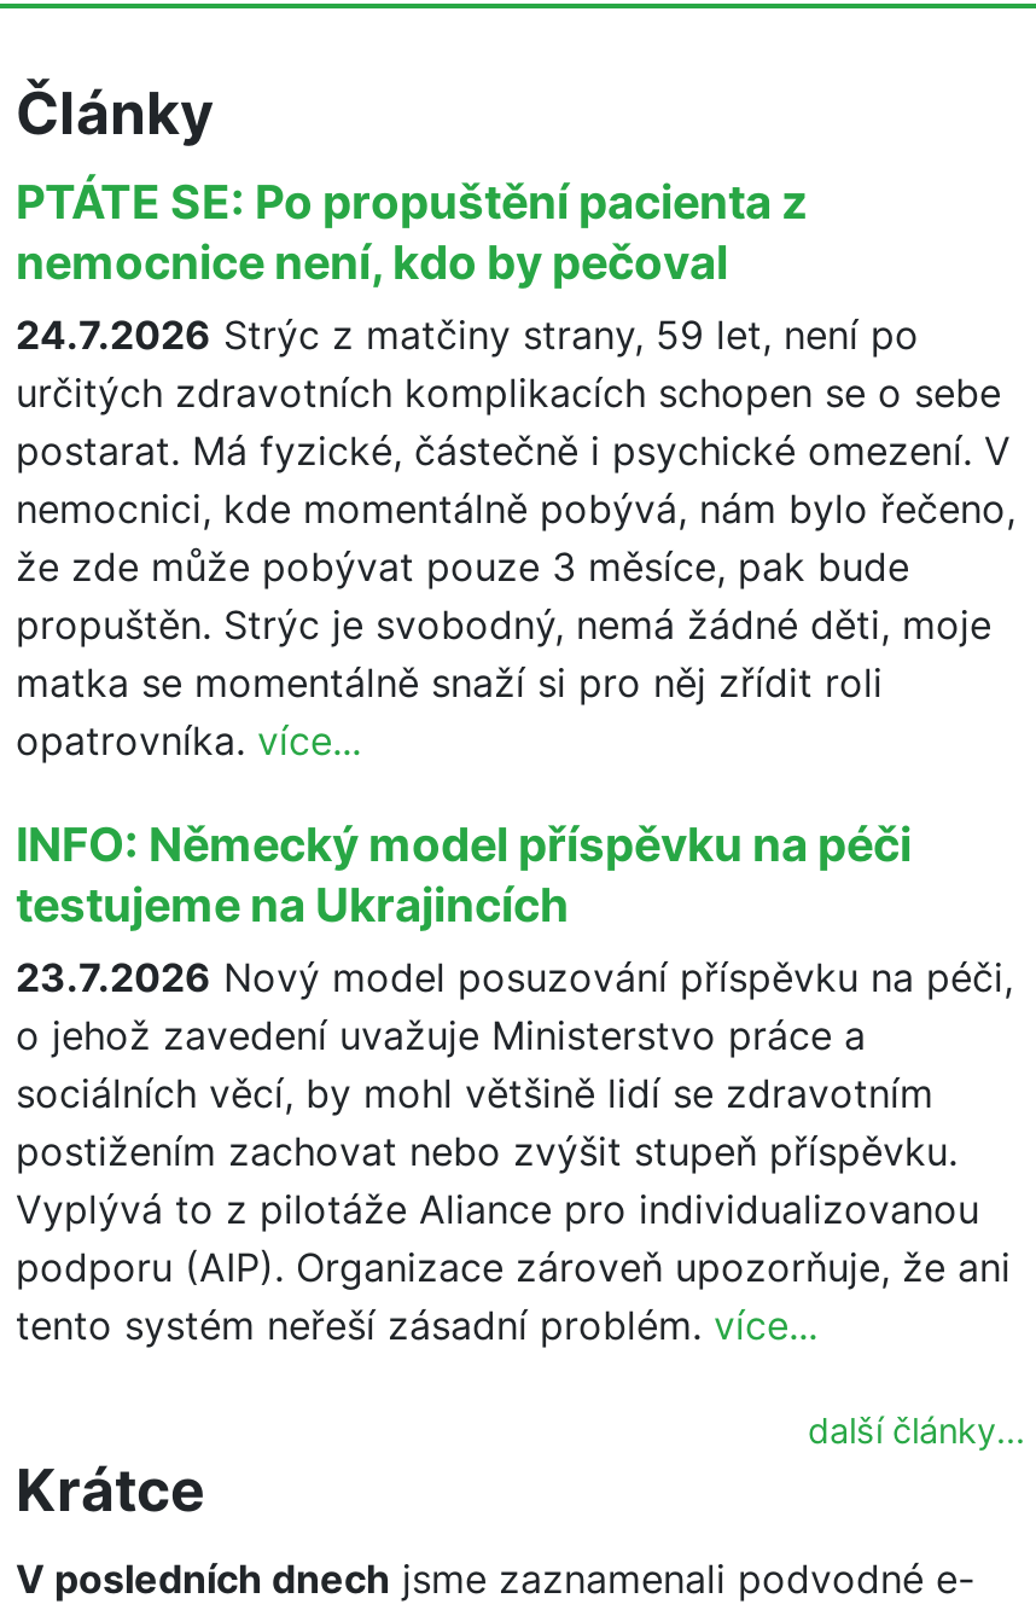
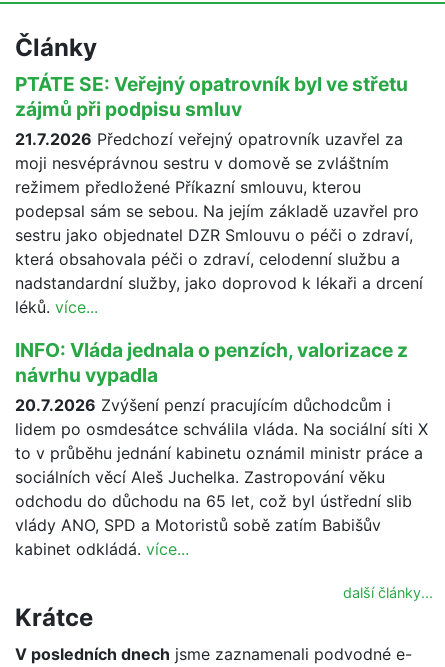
[16,173,1015,765] PTÁTE SE: Po propuštění pacienta z | nemocnice není, kdo by pečoval | 24.7.2026 Strýc z matčiny strany, 59 let, není po | určitých zdravotních komplikacích schopen se o sebe | postarat. Má fyzické, částečně i psychické omezení. V | nemocnici, kde momentálně pobývá, nám bylo řečeno, | že zde může pobývat pouze 3 měsíce, pak bude | propuštěn. Strýc je svobodný, nemá žádné děti, moje | matka se momentálně snaží si pro něj zřídit roli | opatrovníka. více... -> [15,72,423,317] PTÁTE SE: Veřejný opatrovník byl ve střetu | zájmů při podpisu smluv | 21.7.2026 Předchozí veřejný opatrovník uzavřel za | moji nesvéprávnou sestru v domově se zvláštním | režimem předložené Příkazní smlouvu, kterou | podepsal sám se sebou. Na jejím základě uzavřel pro | sestru jako objednatel DZR Smlouvu o péči o zdraví, | která obsahovala péči o zdraví, celodenní službu a | nadstandardní služby, jako doprovod k lékaři a drcení | léků. více...
[16,815,1013,1349] INFO: Německý model příspěvku na péči | testujeme na Ukrajincích | 23.7.2026 Nový model posuzování příspěvku na péči, | o jehož zavedení uvažuje Ministerstvo práce a | sociálních věcí, by mohl většině lidí se zdravotním | postižením zachovat nebo zvýšit stupeň příspěvku. | Vyplývá to z pilotáže Aliance pro individualizovanou | podporu (AIP). Organizace zároveň upozorňuje, že ani | tento systém neřeší zásadní problém. více... -> [15,338,428,559] INFO: Vláda jednala o penzích, valorizace z | návrhu vypadla | 20.7.2026 Zvýšení penzí pracujícím důchodcům i | lidem po osmdesátce schválila vláda. Na sociální síti X | to v průběhu jednání kabinetu oznámil ministr práce a | sociálních věcí Aleš Juchelka. Zastropování věku | odchodu do důchodu na 65 let, což byl ústřední slib | vlády ANO, SPD a Motoristů sobě zatím Babišův | kabinet odkládá. více...

